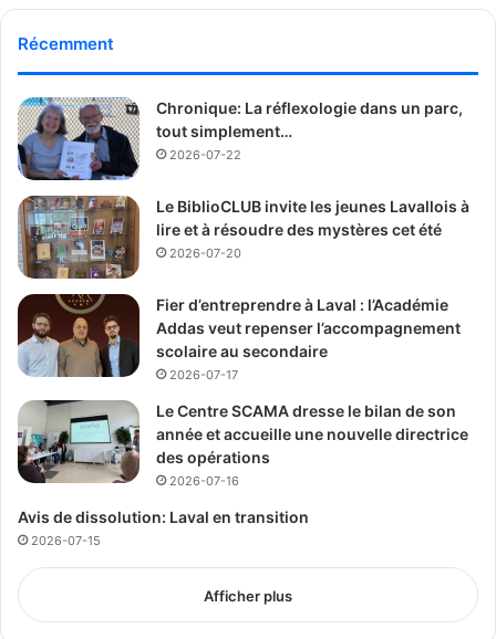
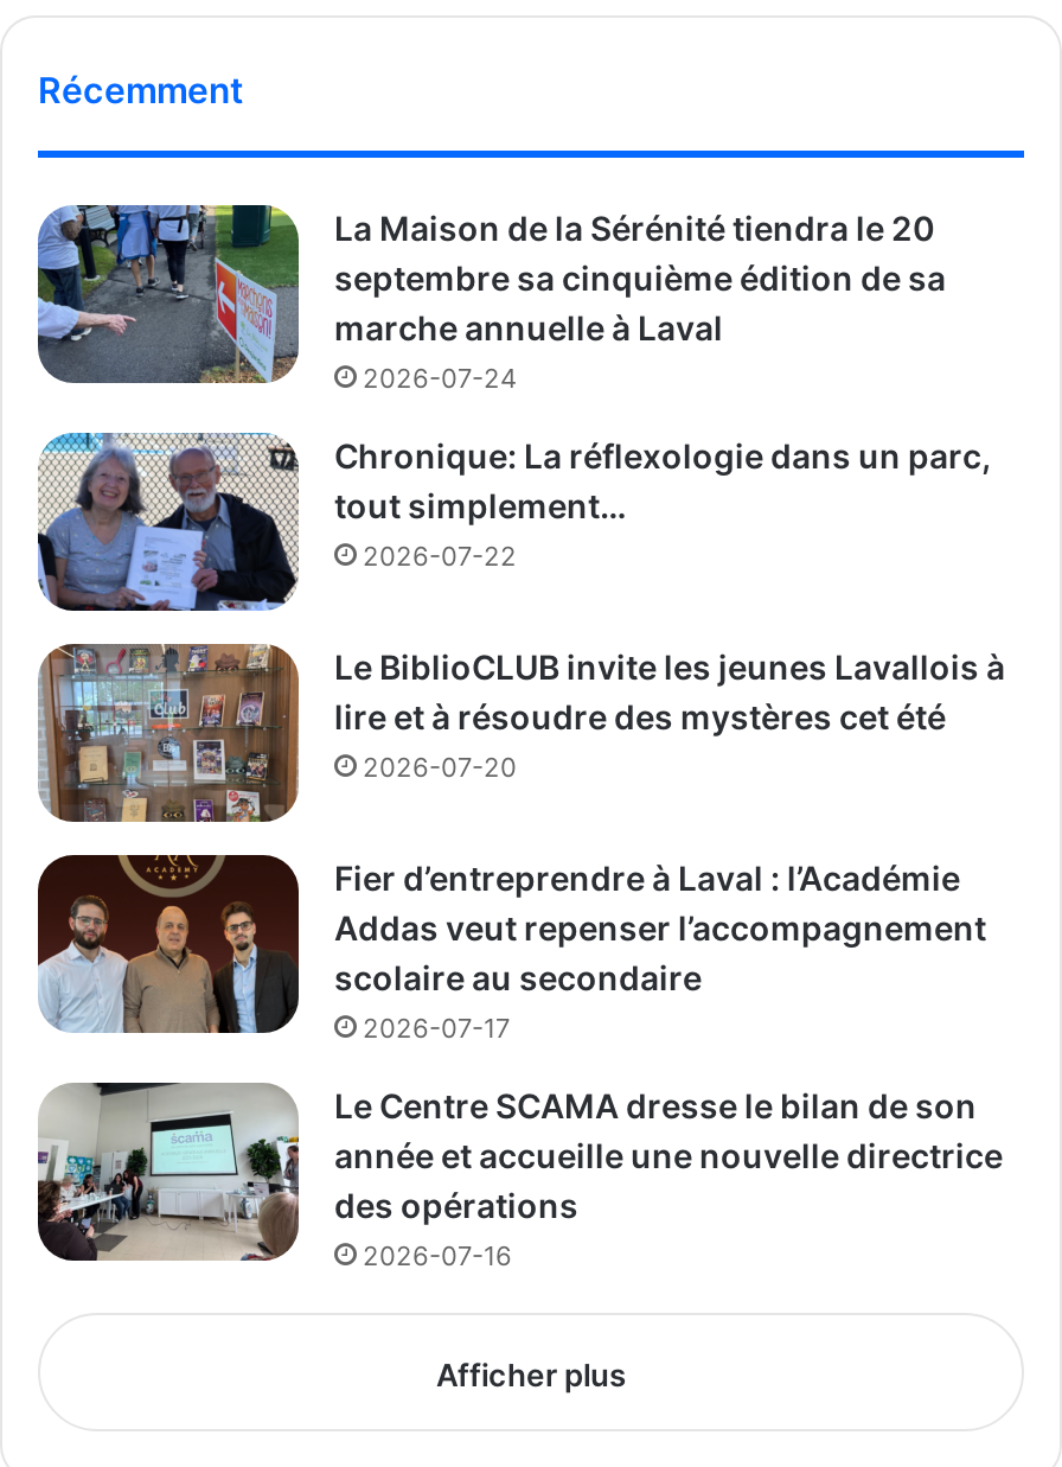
none -> [36,203,946,394] [image] | La Maison de la Sérénité tiendra le 20 | septembre sa cinquième édition de sa | marche annuelle à Laval | 2026-07-24
moved [15,95,469,488] -> [33,428,1005,1272]: [image] | Chronique: La réflexologie dans un parc, | tout simplement… | ... | des opérations | 2026-07-16
[18,507,309,548] Avis de dissolution: Laval en transition | 2026-07-15 -> none

